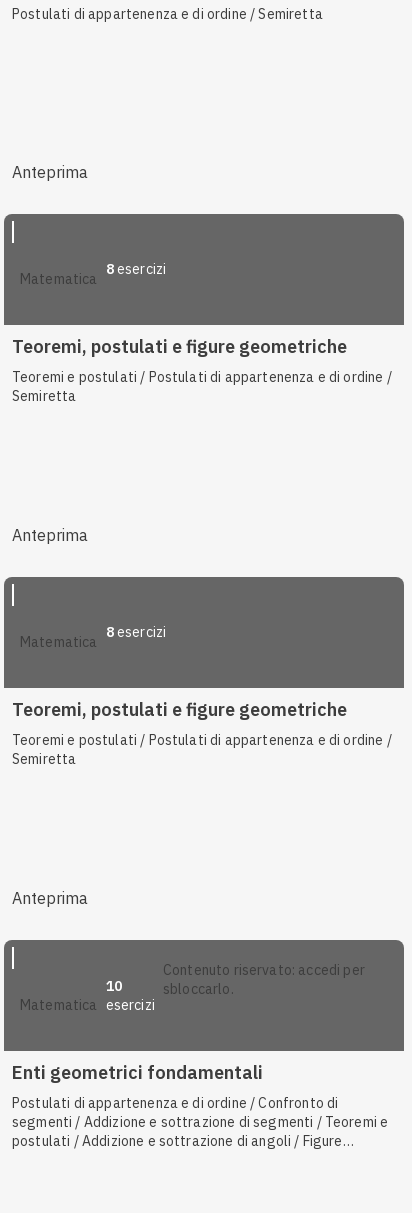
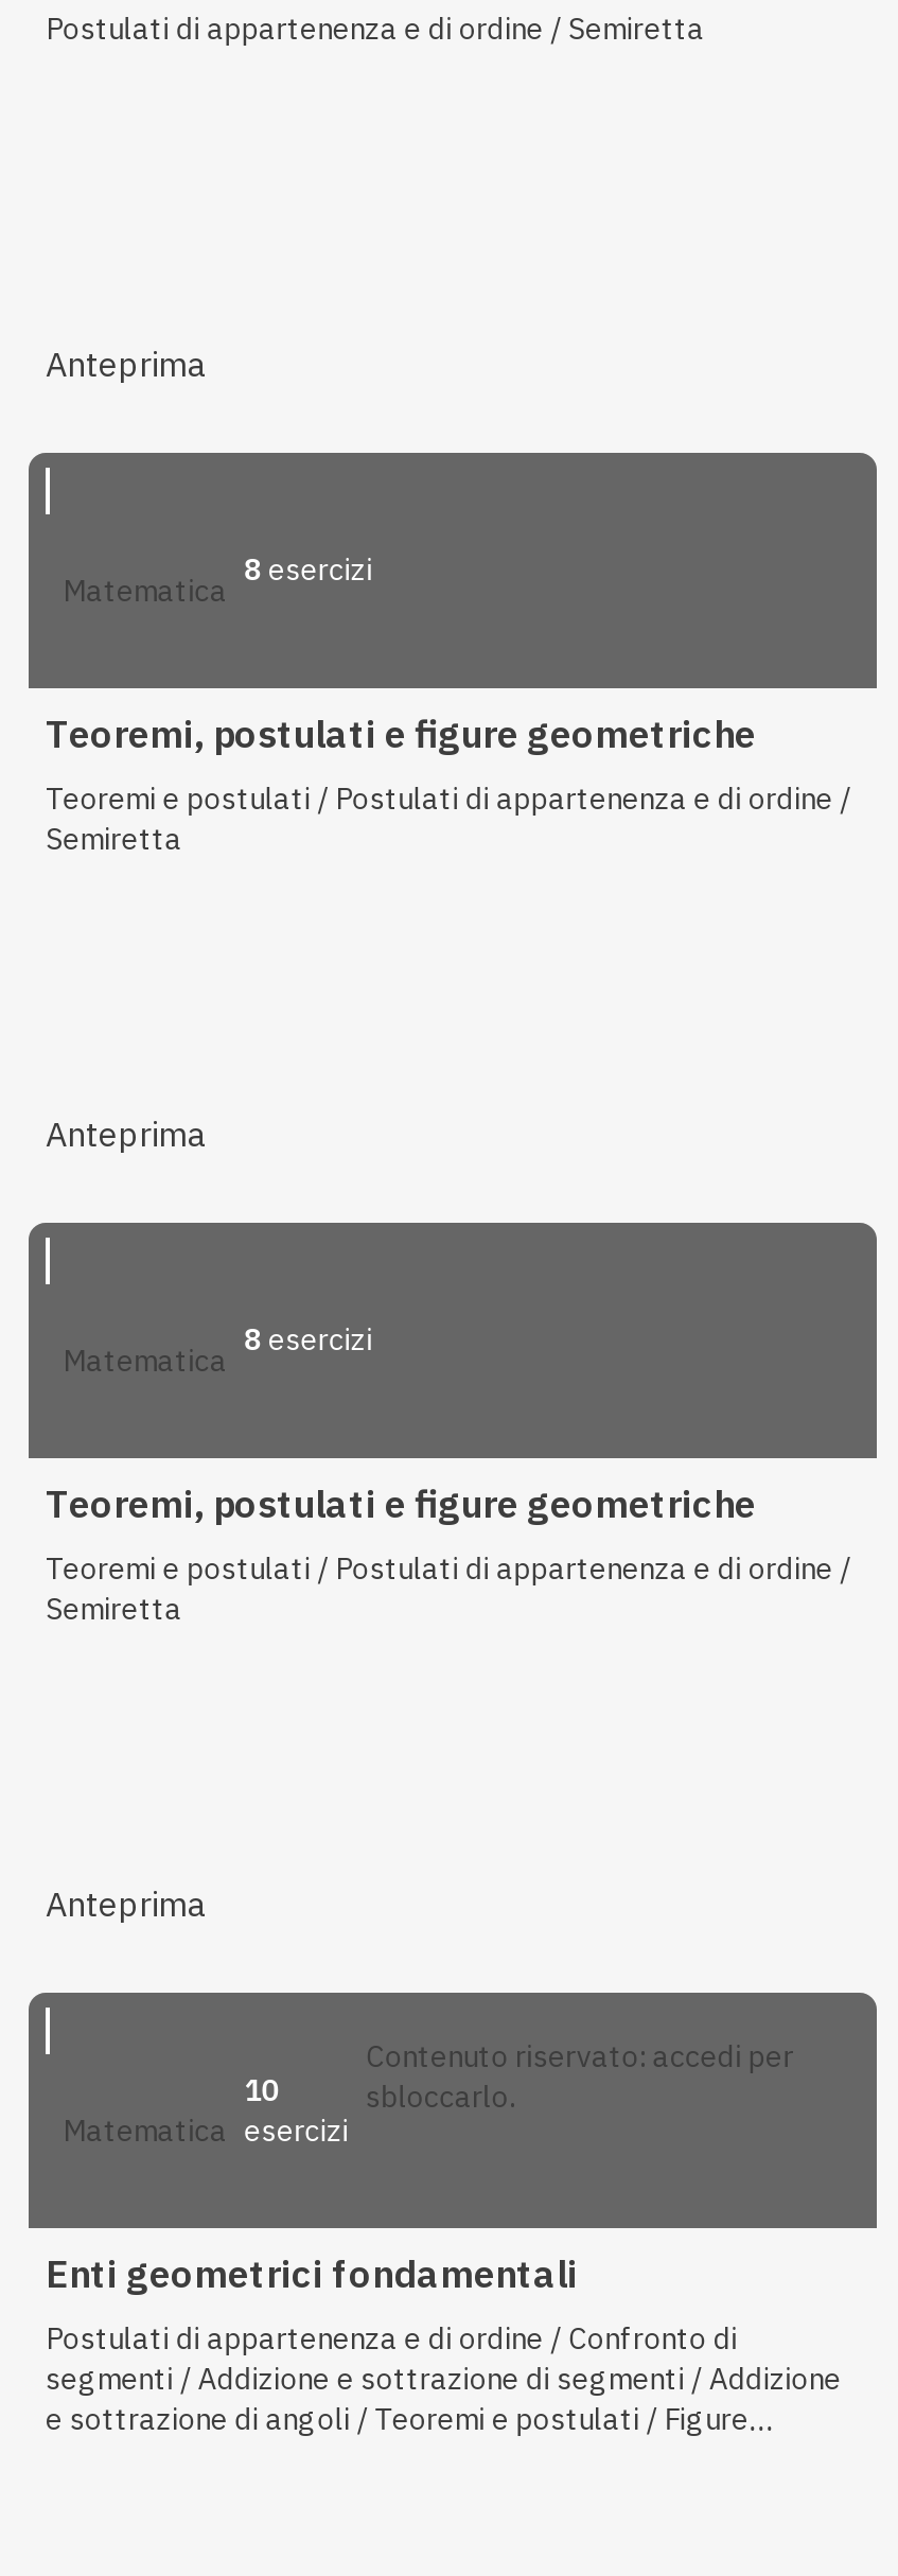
[12,1113,388,1150] segmenti / Addizione e sottrazione di segmenti / Teoremi e | postulati / Addizione e sottrazione di angoli / Figure -> [46,2361,841,2439] segmenti / Addizione e sottrazione di segmenti / Addizione | e sottrazione di angoli / Teoremi e postulati / Figure

